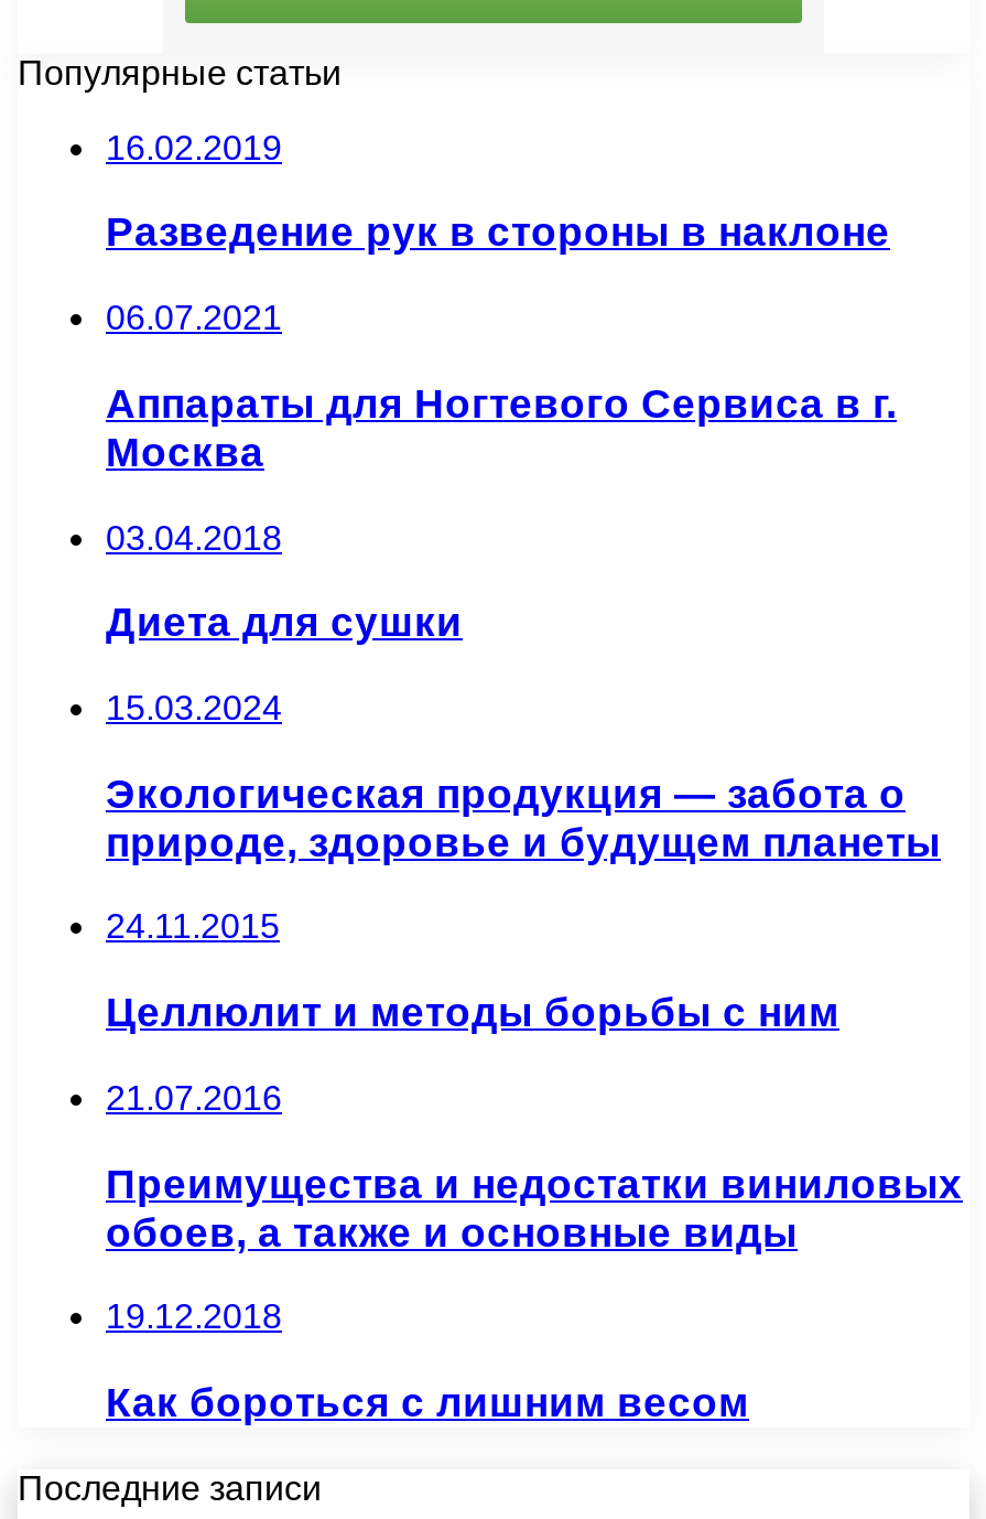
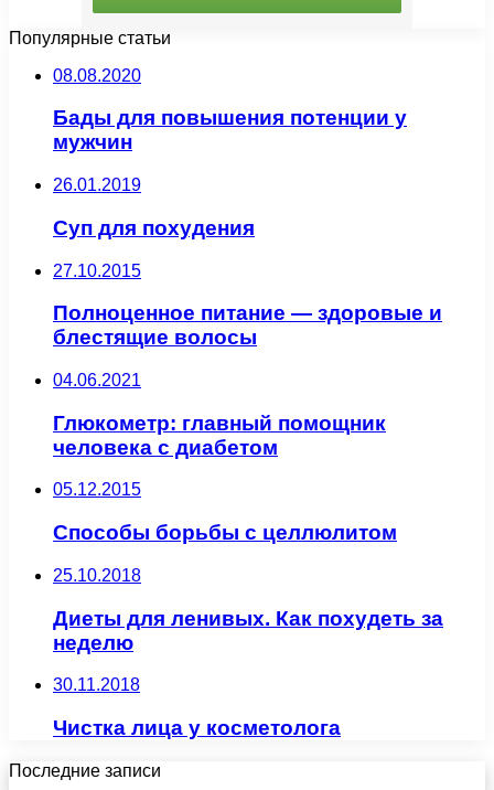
[106,128,282,166] 16.02.2019 -> [53,66,141,85] 08.08.2020
[106,209,890,256] Разведение рук в стороны в наклоне -> [53,106,407,154] Бады для повышения потенции у | мужчин
[106,299,282,336] 06.07.2021 -> [53,176,141,194] 26.01.2019
[106,380,897,475] Аппараты для Ногтевого Сервиса в г. | Москва -> [53,216,255,239] Суп для похудения
[106,518,282,556] 03.04.2018 -> [53,261,141,280] 27.10.2015
[106,599,463,646] Диета для сушки -> [53,302,442,349] Полноценное питание — здоровые и | блестящие волосы
[106,689,282,726] 15.03.2024 -> [53,371,141,389] 04.06.2021
[106,770,941,865] Экологическая продукция — забота о | природе, здоровье и будущем планеты -> [53,411,386,459] Глюкометр: главный помощник | человека с диабетом
[106,908,280,946] 24.11.2015 -> [53,480,141,499] 05.12.2015
[106,989,839,1036] Целлюлит и методы борьбы с ним -> [53,521,397,544] Способы борьбы с целлюлитом
[106,1079,282,1116] 21.07.2016 -> [53,566,141,585] 25.10.2018
[106,1160,963,1255] Преимущества и недостатки виниловых | обоев, а также и основные виды -> [53,606,443,654] Диеты для ленивых. Как похудеть за | неделю
[106,1298,282,1336] 19.12.2018 -> [53,676,140,694] 30.11.2018
[106,1379,749,1425] Как бороться с лишним весом -> [53,716,341,739] Чистка лица у косметолога

